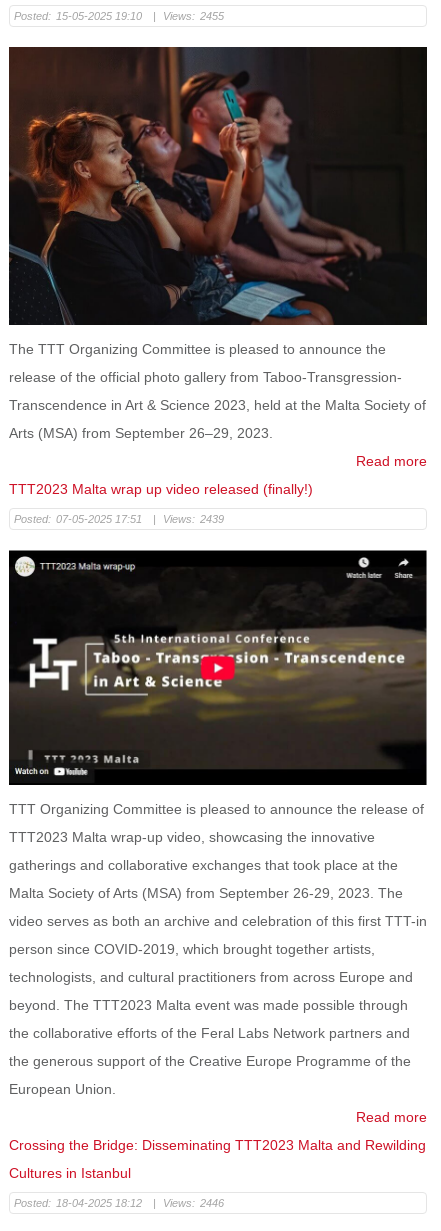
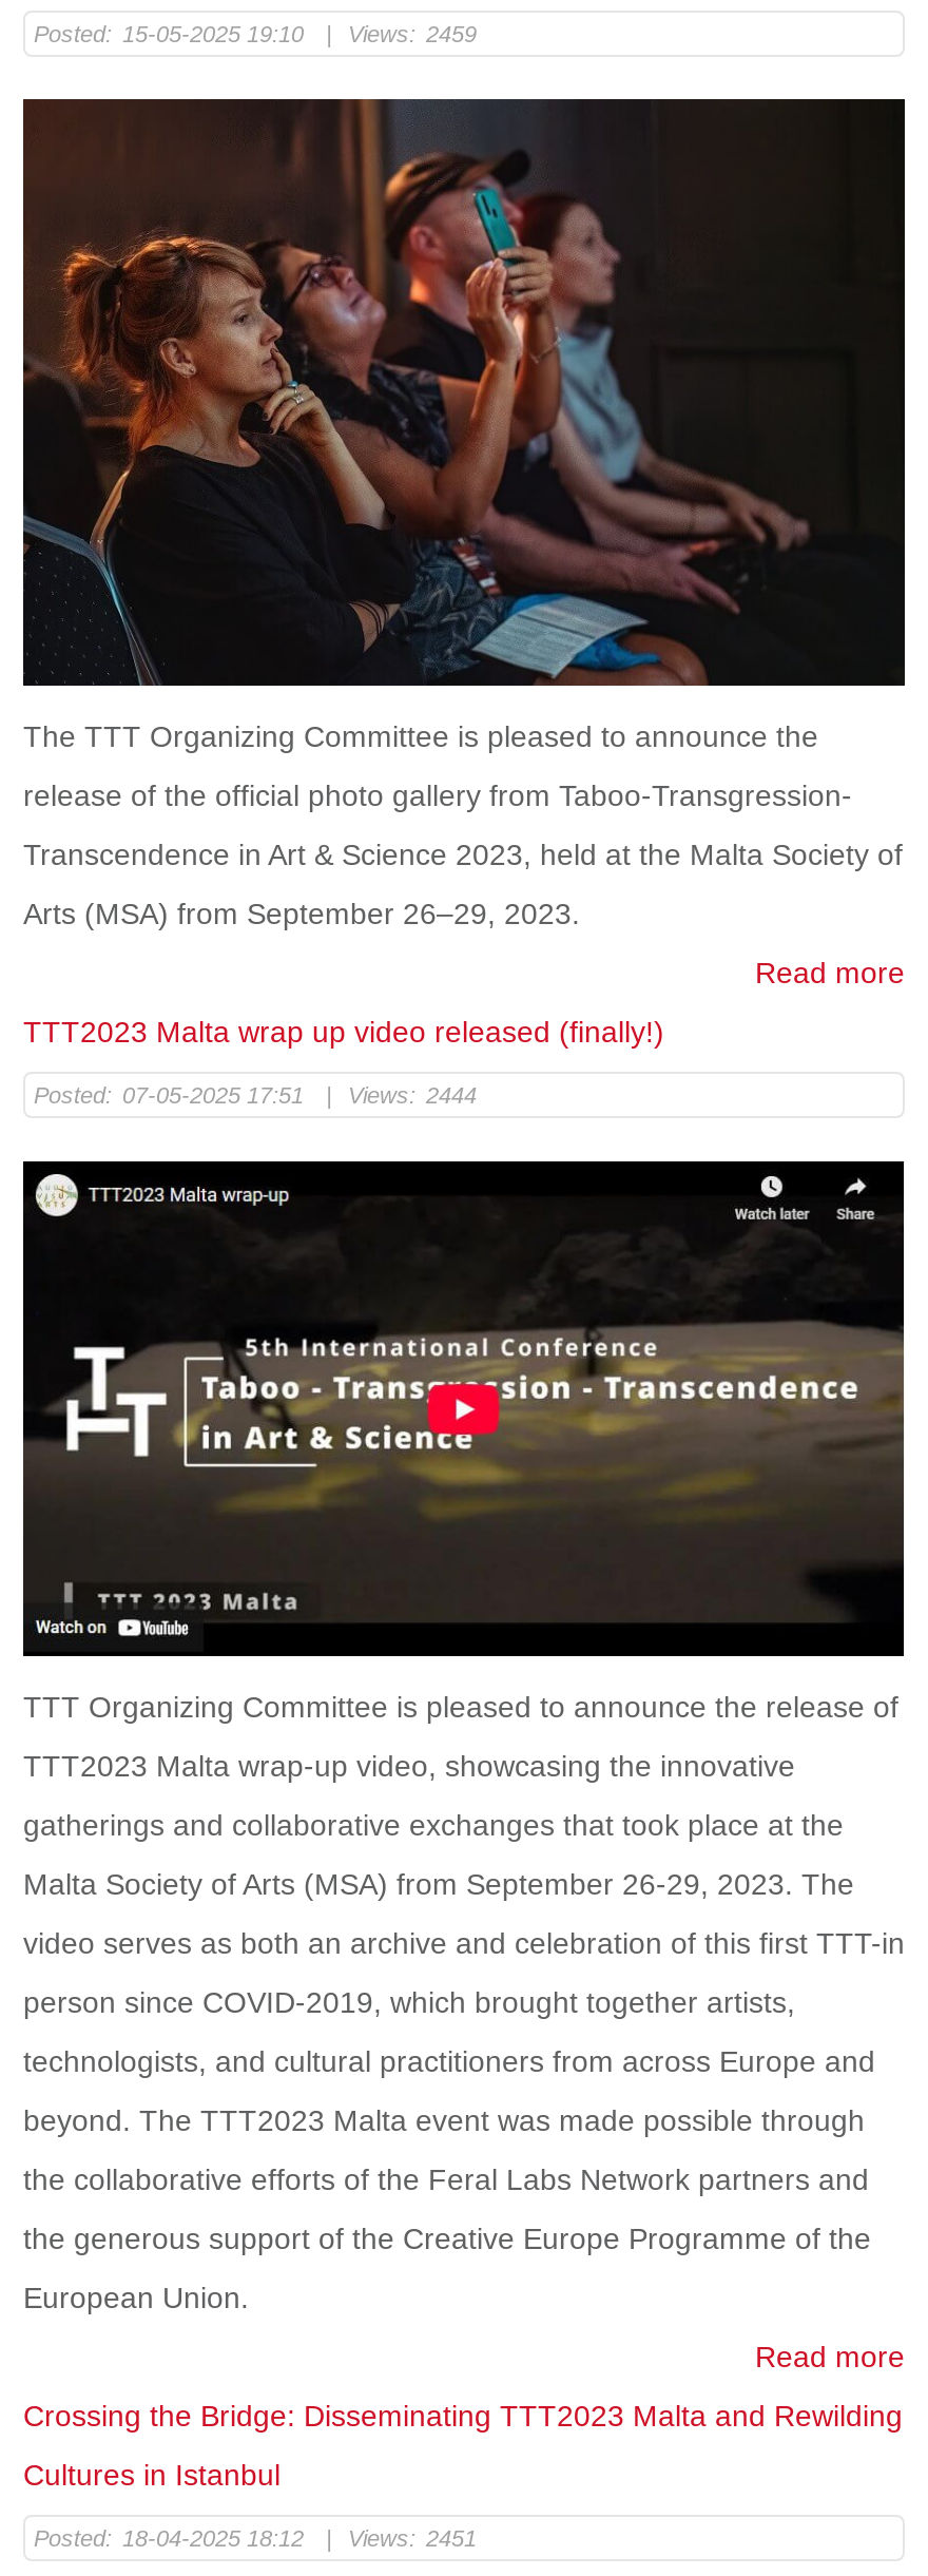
[163,9,224,21] Views: 2455 -> [348,20,477,45] Views: 2459
[163,513,224,525] Views: 2439 -> [348,1083,477,1108] Views: 2444
[163,1197,224,1209] Views: 2446 -> [348,2525,477,2550] Views: 2451

